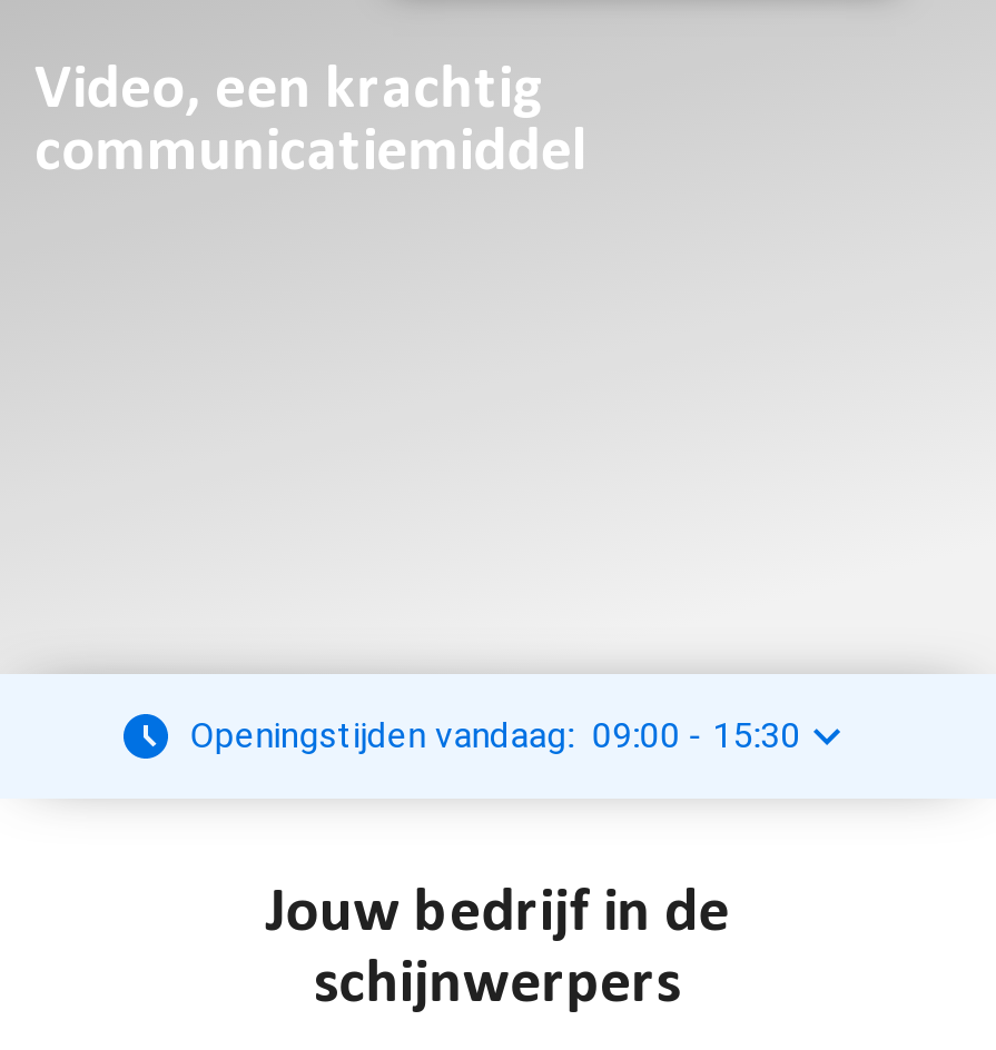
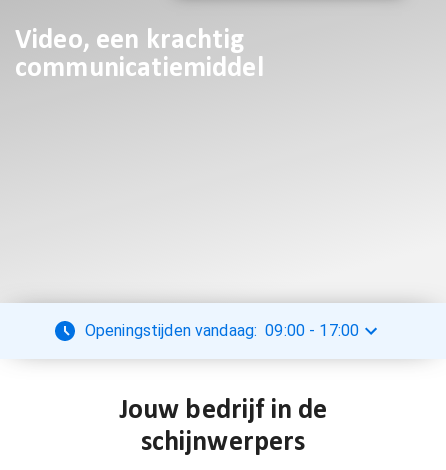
[190,714,801,756] Openingstijden vandaag: 09:00 - 15:30 -> [85,321,359,340] Openingstijden vandaag: 09:00 - 17:00

